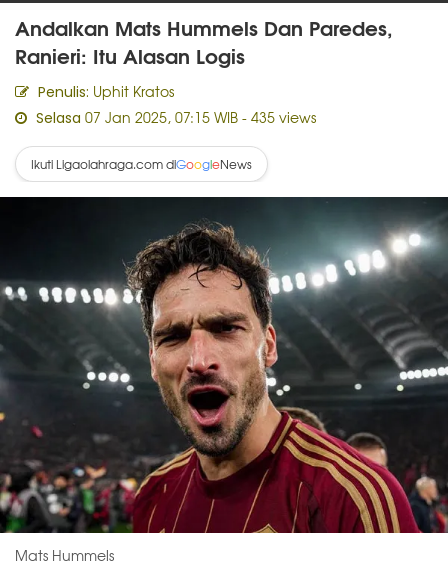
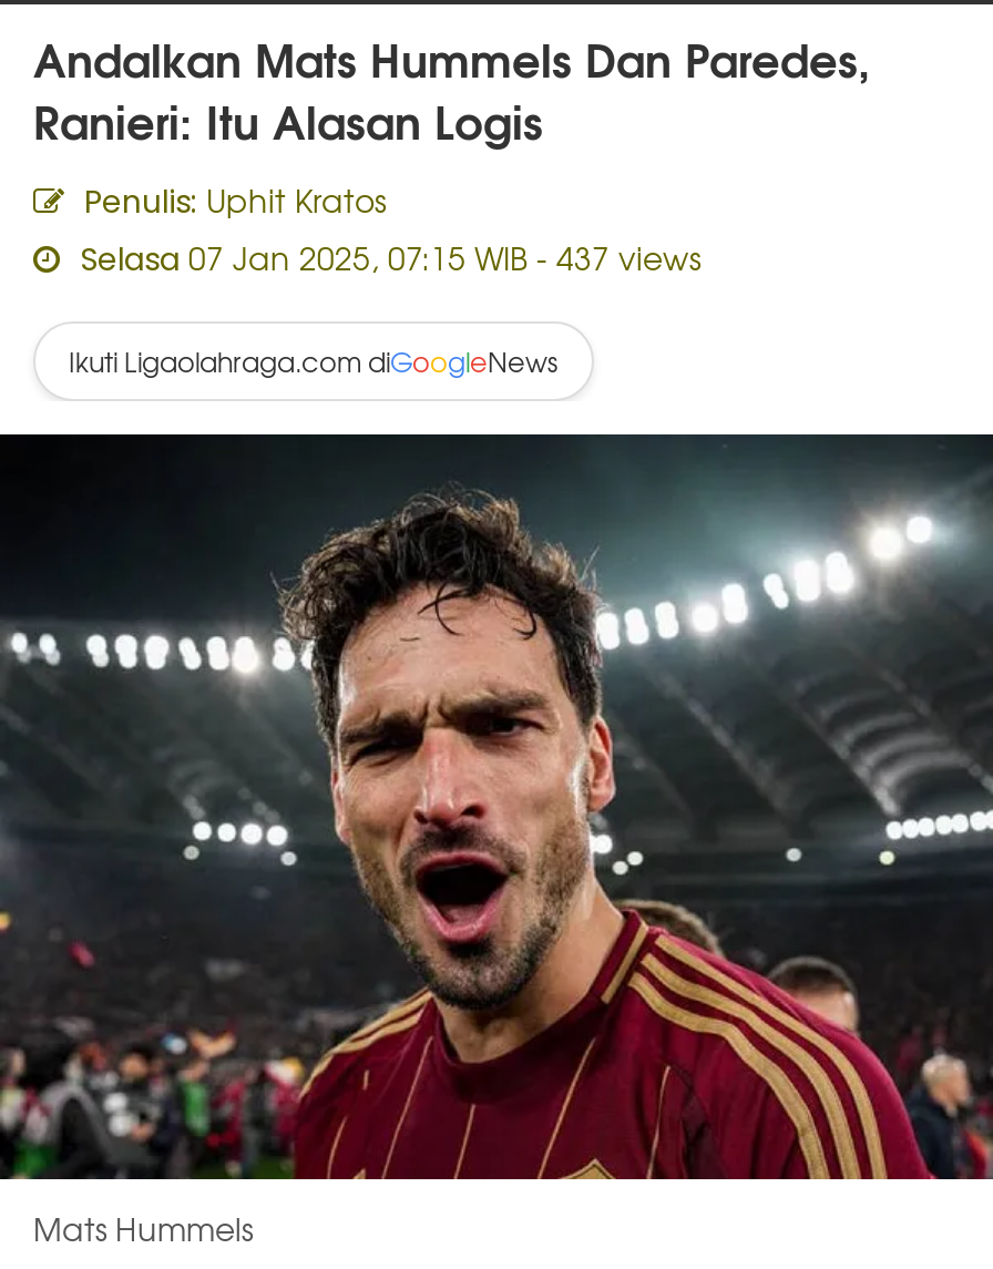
[32,107,316,127] Selasa 07 Jan 2025, 07:15 WIB - 435 views -> [71,235,700,279] Selasa 07 Jan 2025, 07:15 WIB - 437 views

